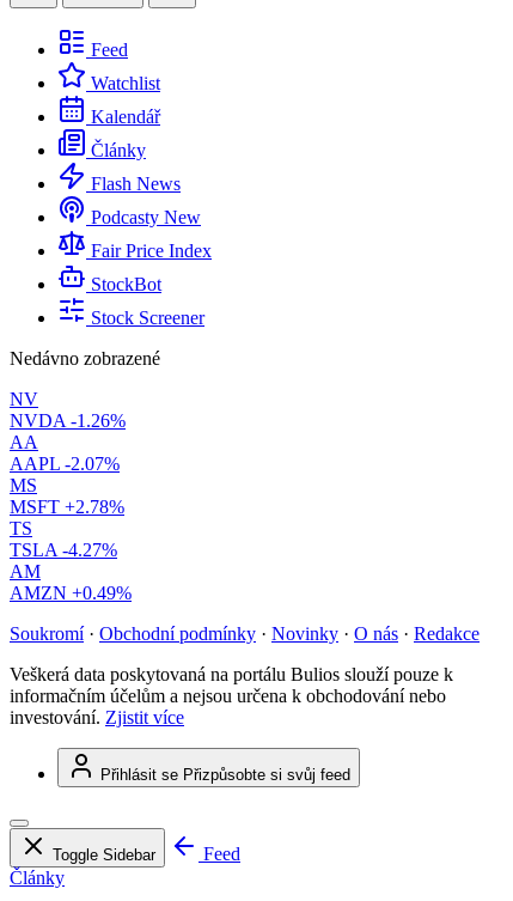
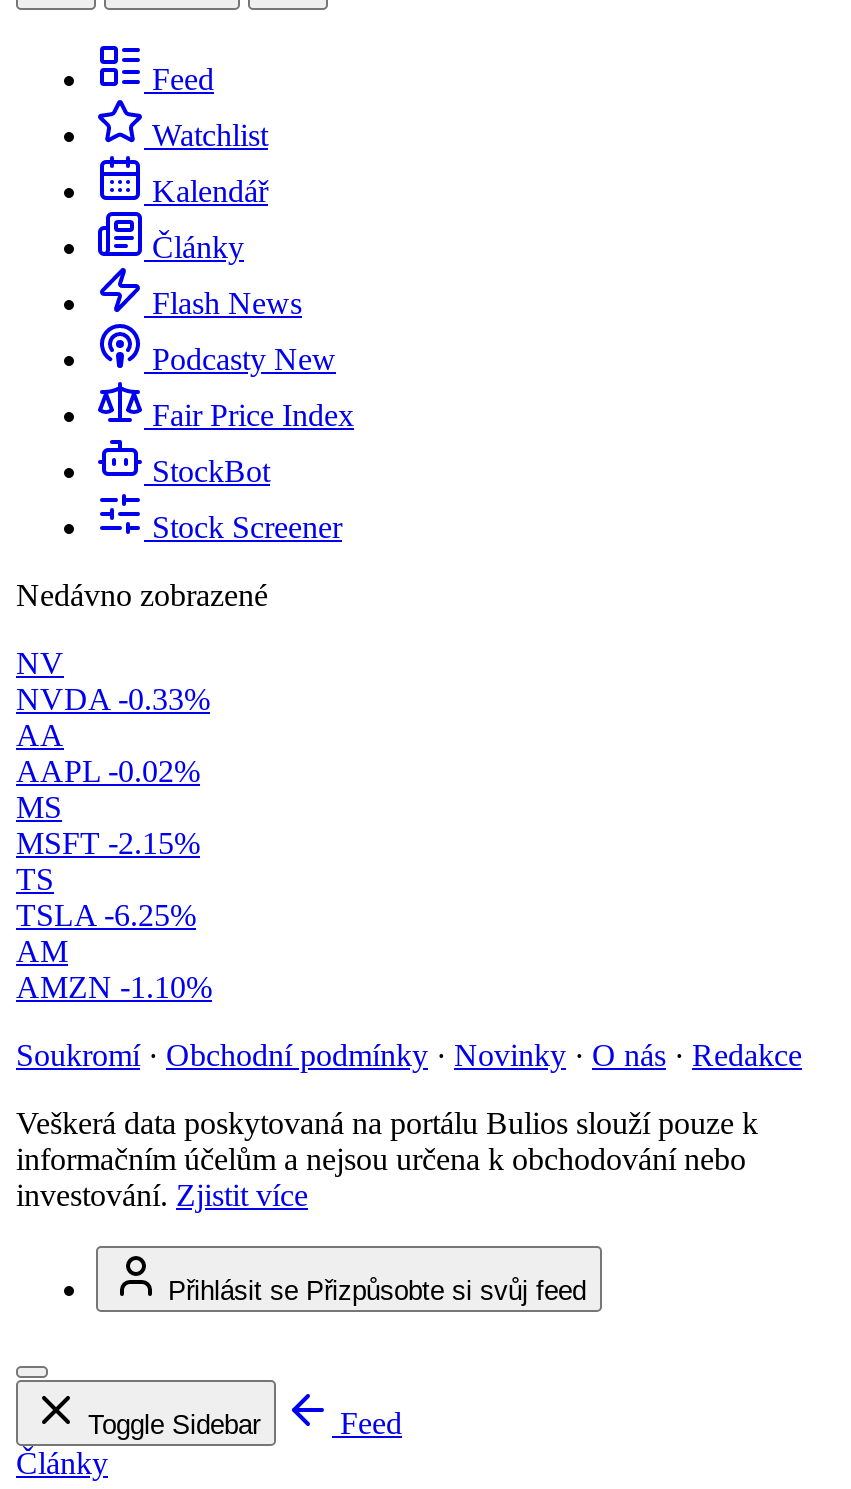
[10,411,126,431] NVDA -1.26% -> [16,682,210,716] NVDA -0.33%
[10,454,120,474] AAPL -2.07% -> [16,754,200,788] AAPL -0.02%
[10,497,124,517] MSFT +2.78% -> [16,826,200,860] MSFT -2.15%
[10,540,117,560] TSLA -4.27% -> [16,898,196,932] TSLA -6.25%
[10,583,132,603] AMZN +0.49% -> [16,970,212,1004] AMZN -1.10%

